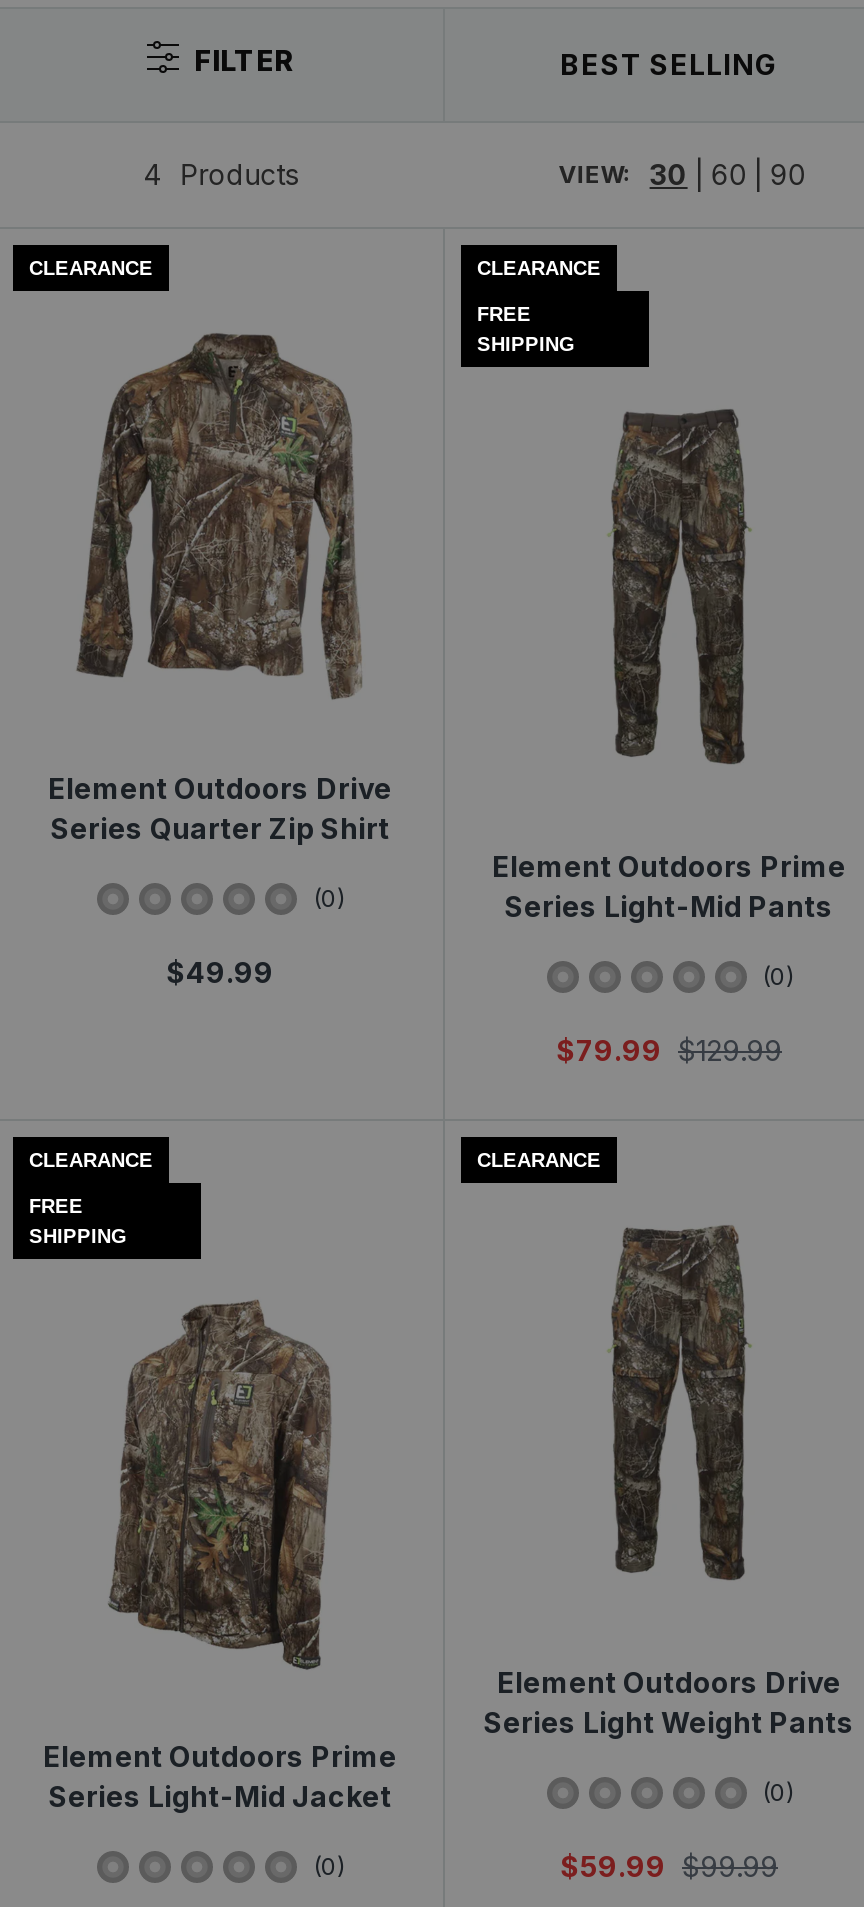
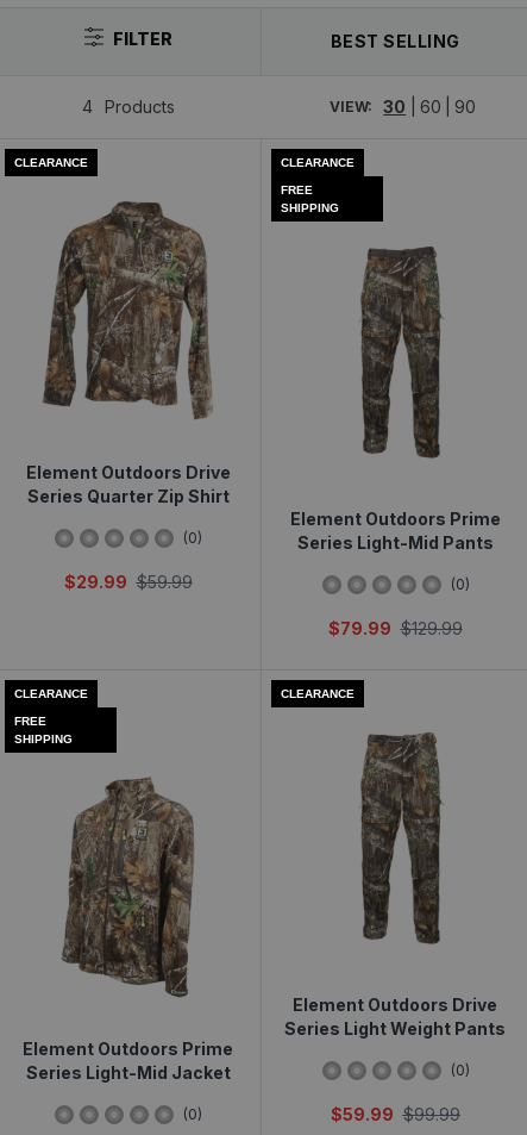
[166,955,274,989] $49.99 -> [64,572,192,592] $29.99 $59.99

